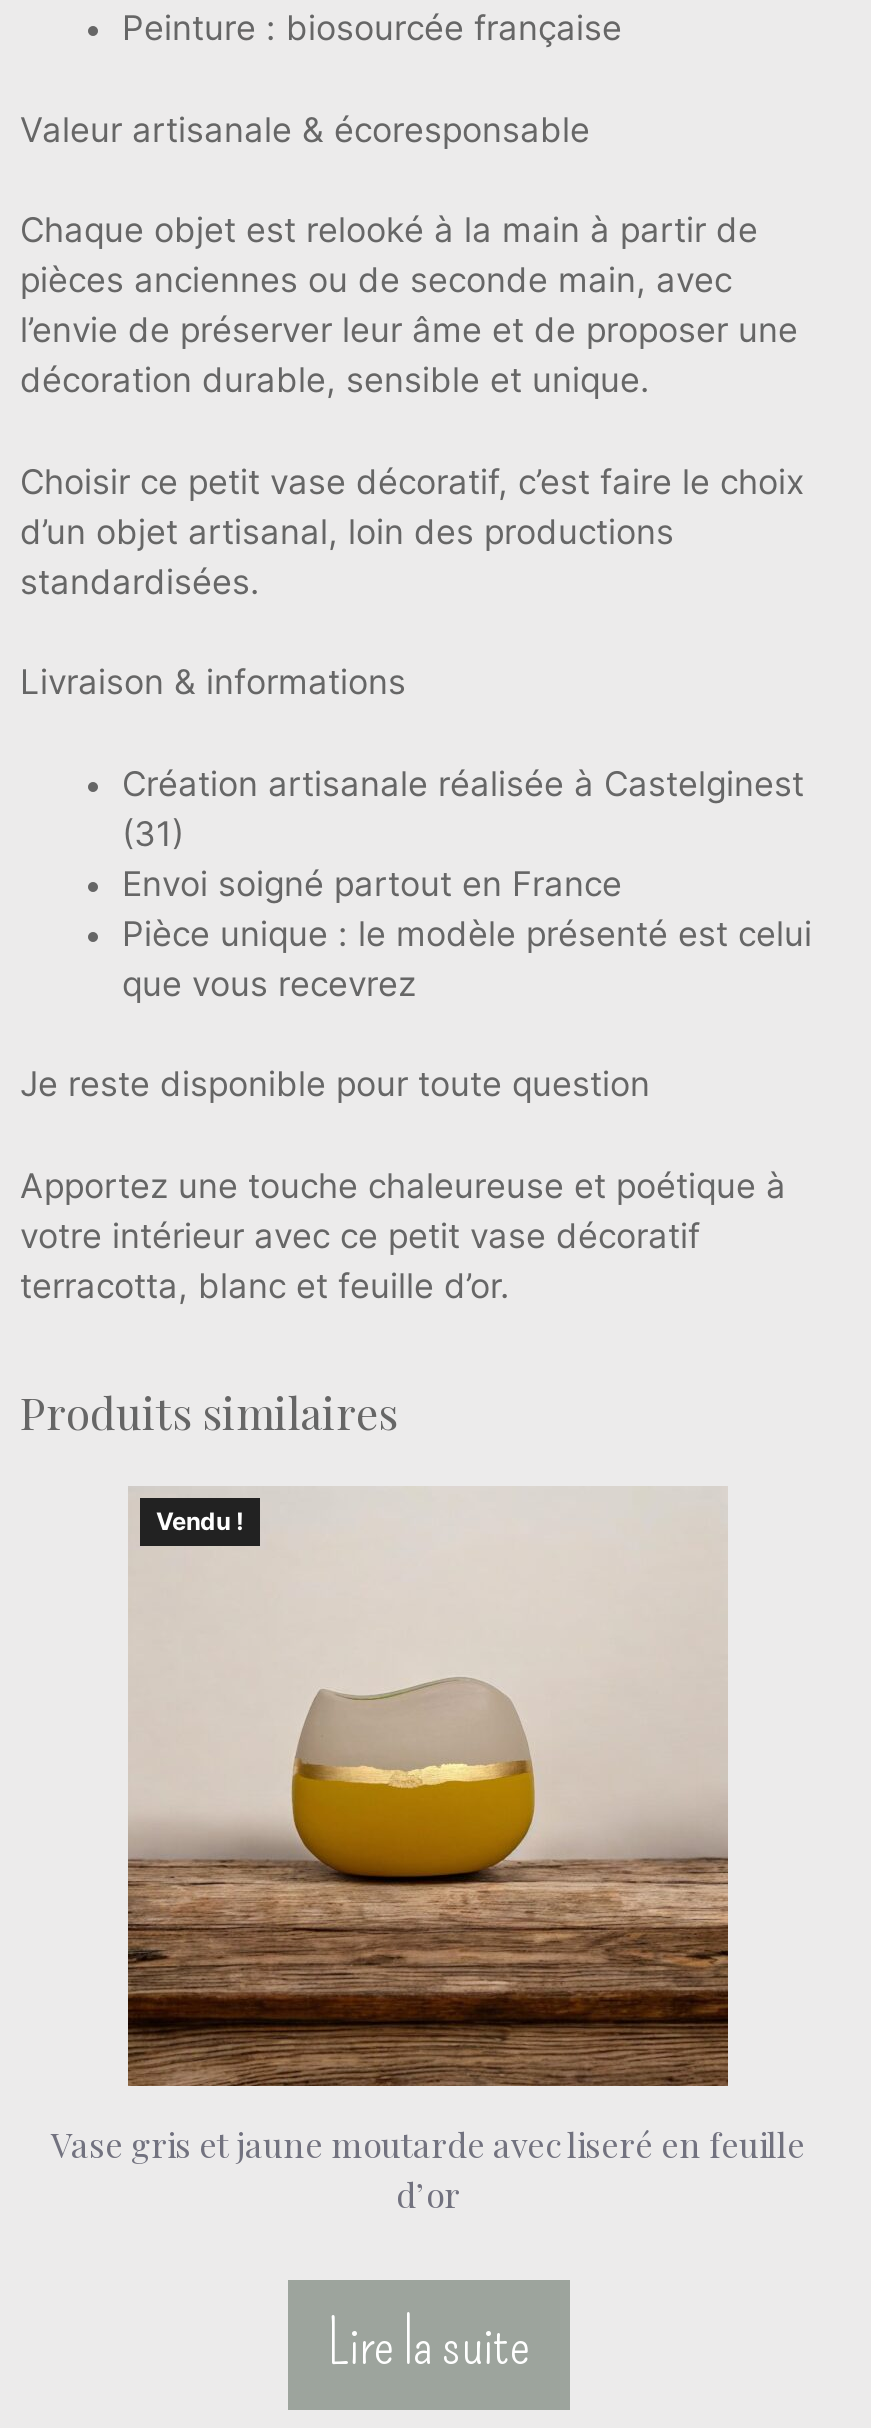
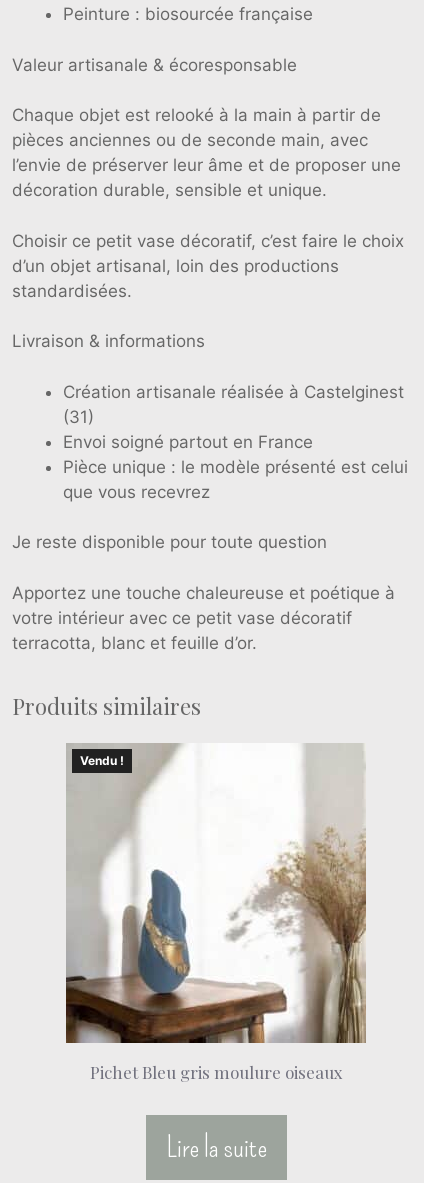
[51,1488,805,2215] [image] | Vase gris et jaune moutarde avec liseré en feuille | d’or -> [66,744,366,1082] [image] | Pichet Bleu gris moulure oiseaux

